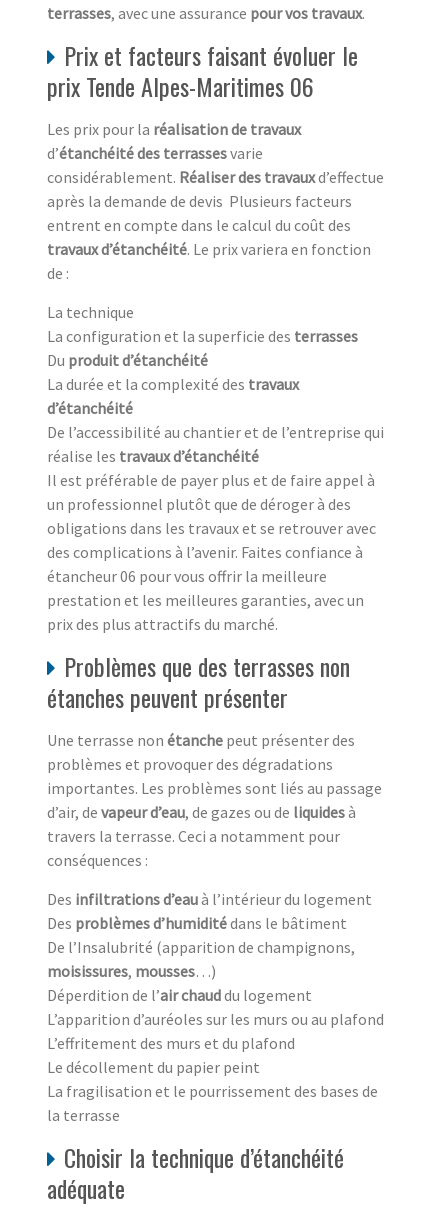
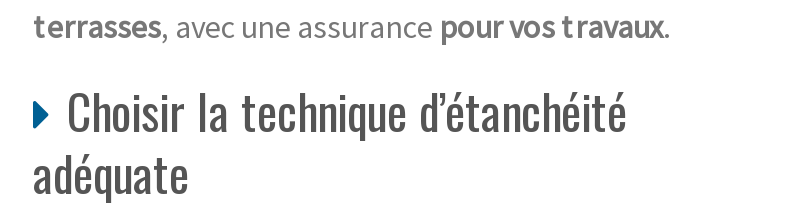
[47,36,384,1124] Prix et facteurs faisant évoluer le | prix Tende Alpes-Maritimes 06 | Les prix pour la réalisation de travaux | d’étanchéité des terrassesvarie | considérablement. Réaliser des travaux d’effectue | après la demande de devis Plusieurs facteurs | entrent en compte dans le calcul du coût des | travaux d’étanchéité. Le prix variera en fonction | de : | La technique | La configuration et la superficie des terrasses | Du produit d’étanchéité | La durée et la complexité des travaux | d’étanchéité | De l’accessibilité au chantier et de l’entreprise qui | réalise les travaux d’étanchéité | Il est préférable de payer plus et de faire appel à | un professionnel plutôt que de déroger à des | obligations dans les travaux et se retrouver avec | des complications à l’avenir. Faites confiance à | étancheur 06 pour vous offrir la meilleure | prestation et les meilleures garanties, avec un | prix des plus attractifs du marché. | Problèmes que des terrasses non | étanches peuvent présenter | Une terrasse non étanche peut présenter des | problèmes et provoquer des dégradations | importantes. Les problèmes sont liés au passage | d’air, de vapeur d’eau, de gazes ou de liquides à | travers la terrasse. Ceci a notamment pour | conséquences : | Des infiltrations d’eau à l’intérieur du logement | Des problèmes d’humidité dans le bâtiment | De l’Insalubrité (apparition de champignons, | moisissures, mousses …) | Déperdition de l’air chaud du logement | L’apparition d’auréoles sur les murs ou au plafond | L’effritement des murs et du plafond | Le décollement du papier peint | La fragilisation et le pourrissement des bases de | la terrasse -> none

